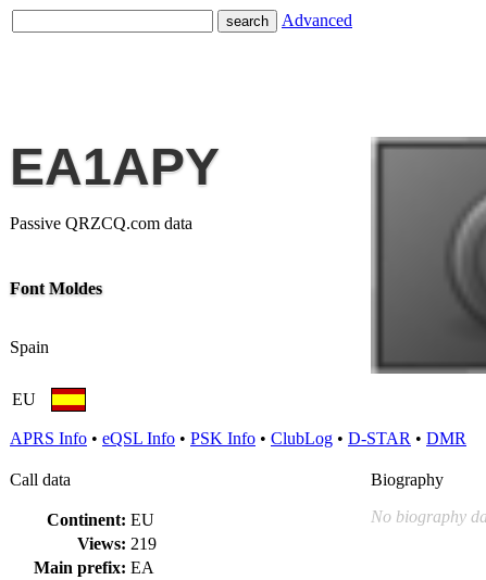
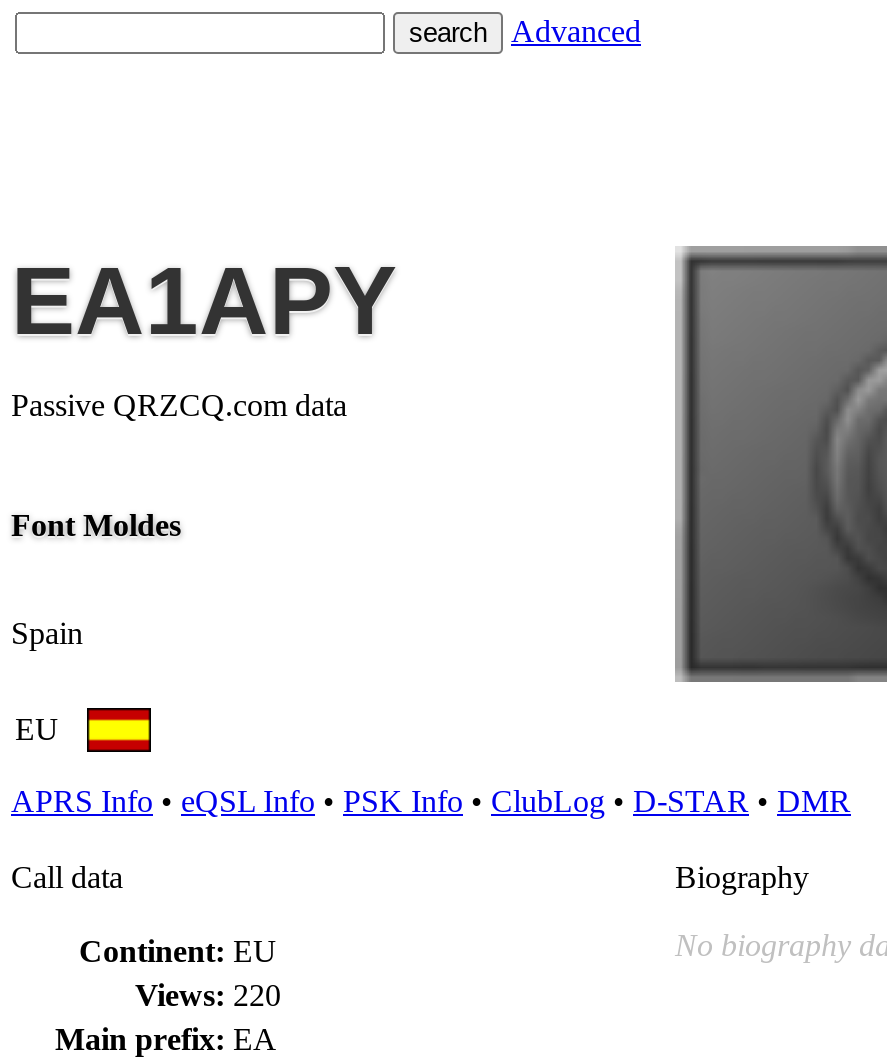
[77,534,157,553] Views: 219 -> [135,978,281,1012] Views: 220

